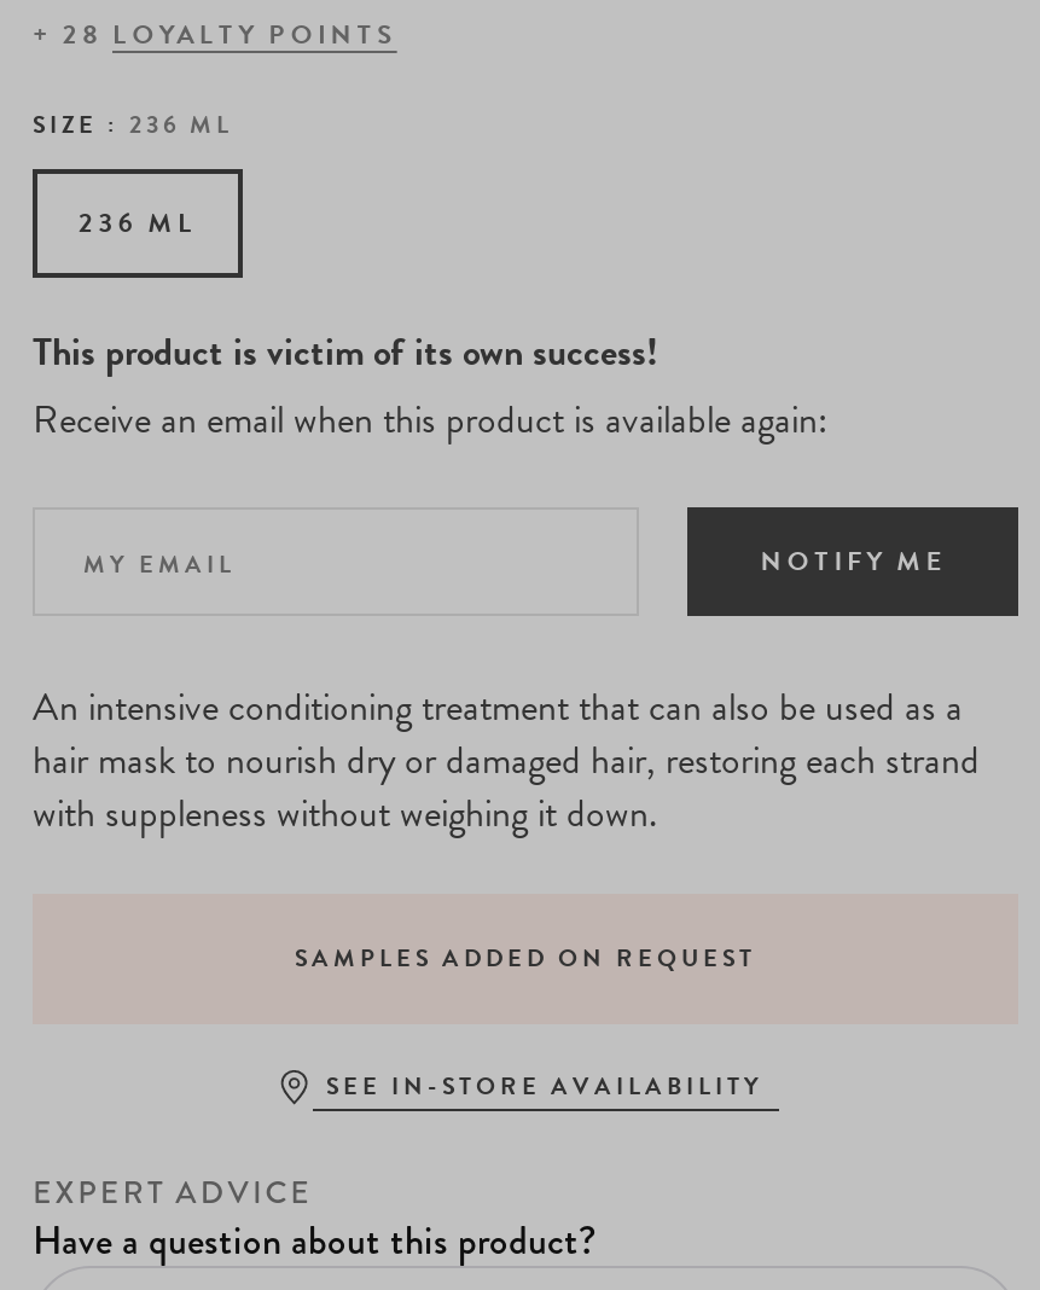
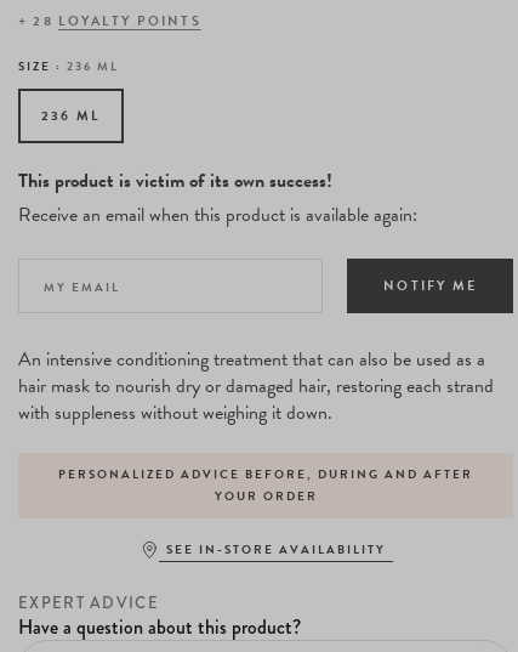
[295,939,756,976] SAMPLES ADDED ON REQUEST -> [58,465,473,505] PERSONALIZED ADVICE BEFORE, DURING AND AFTER | YOUR ORDER

